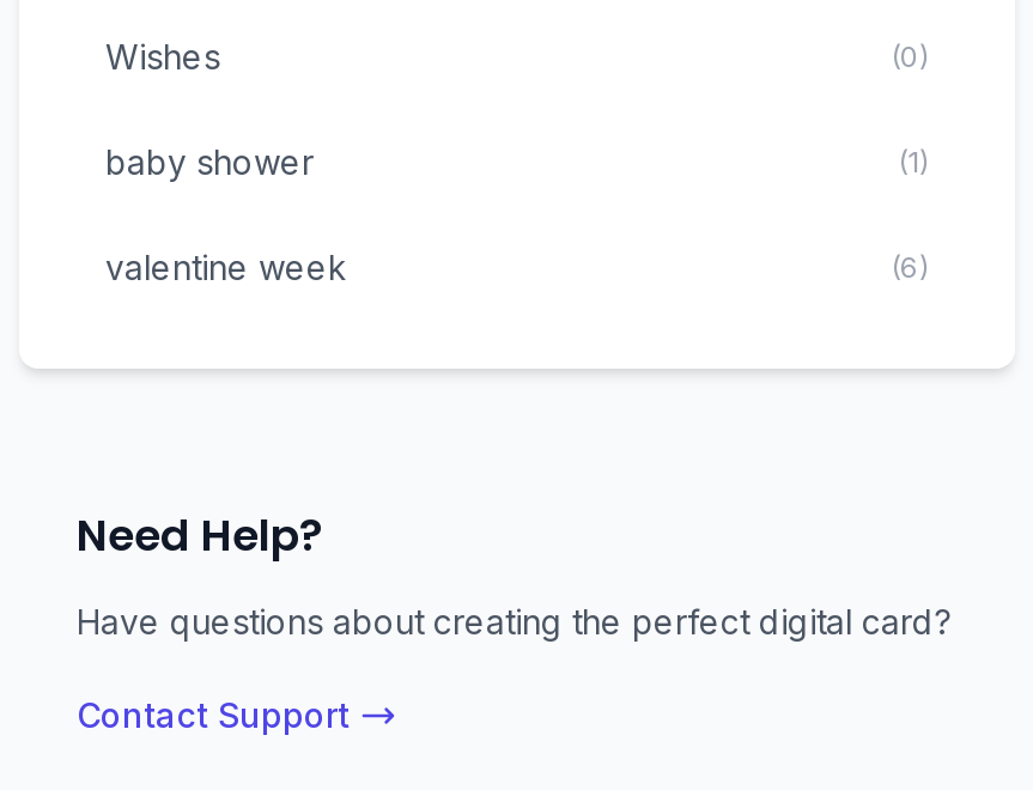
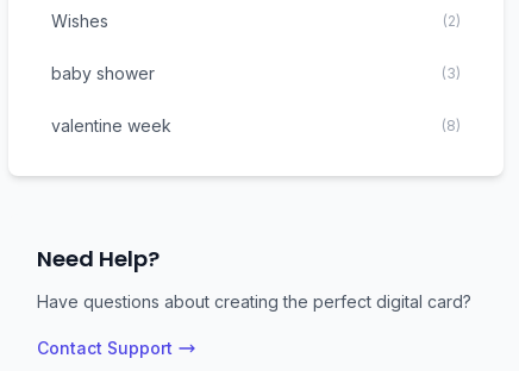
[891,38,929,74] (0) -> [443,12,461,30] (2)
[898,144,929,180] (1) -> [442,64,461,82] (3)
[891,249,929,285] (6) -> [442,117,461,134] (8)

